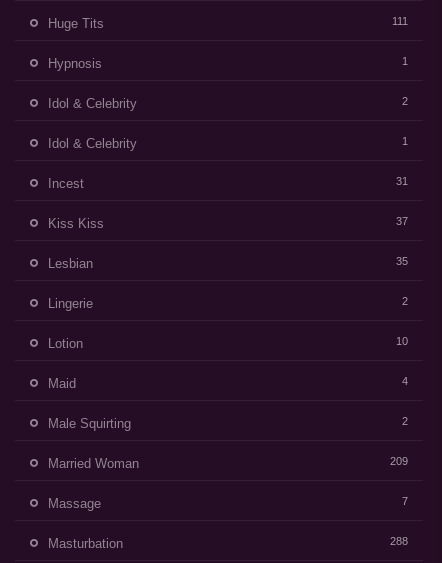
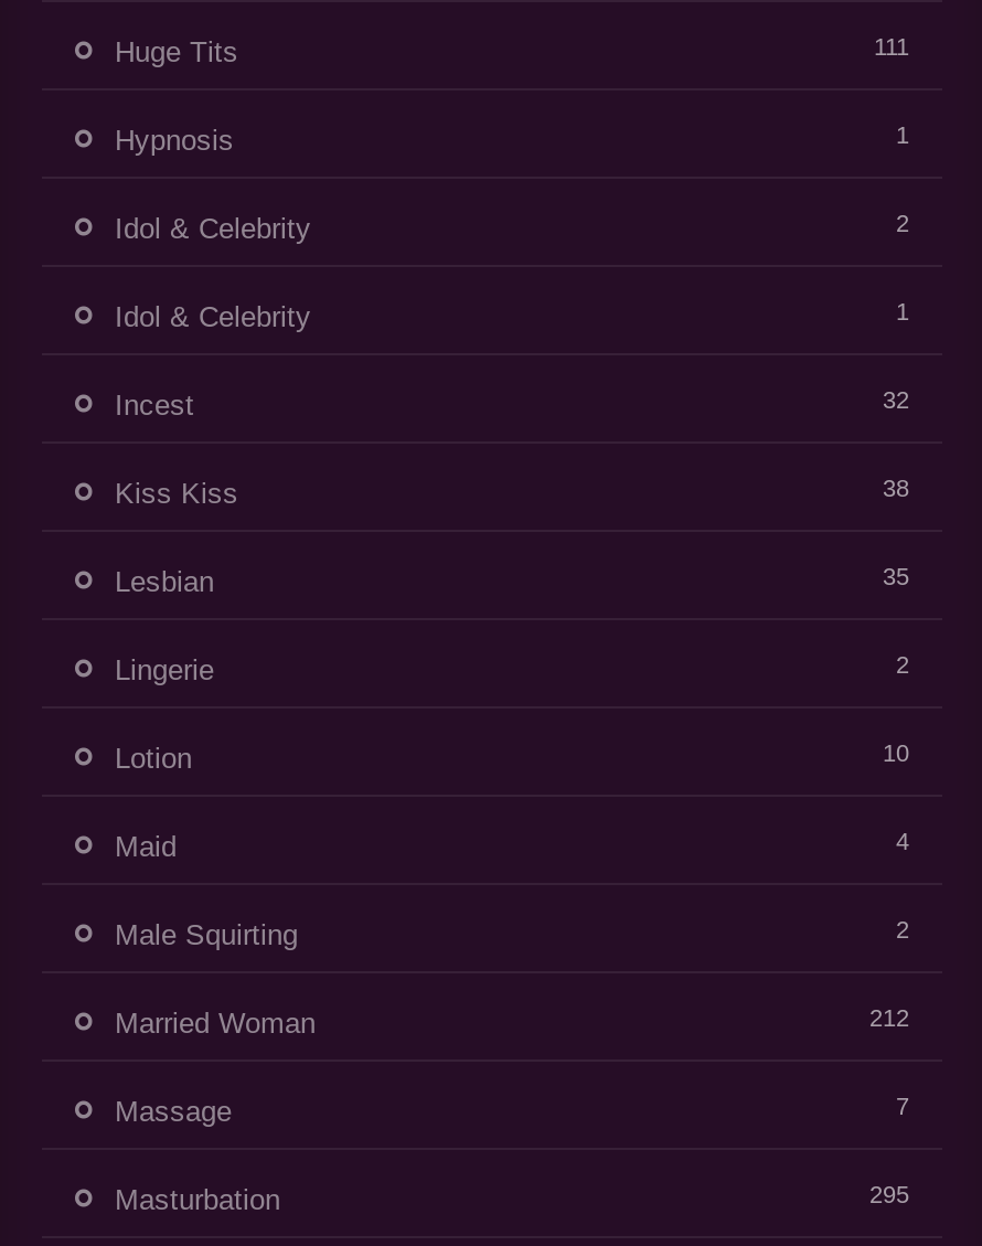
[396,175,408,187] 31 -> [883,387,909,413] 32
[396,215,408,227] 37 -> [883,475,909,501] 38
[390,455,408,467] 209 -> [869,1005,909,1031] 212
[390,535,408,547] 288 -> [869,1181,909,1208] 295

